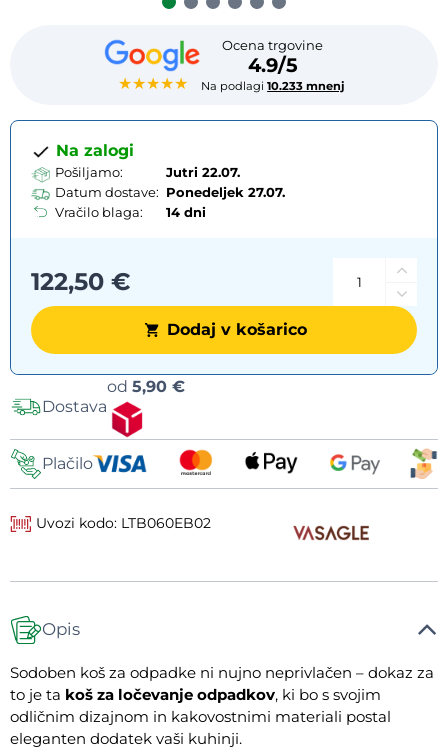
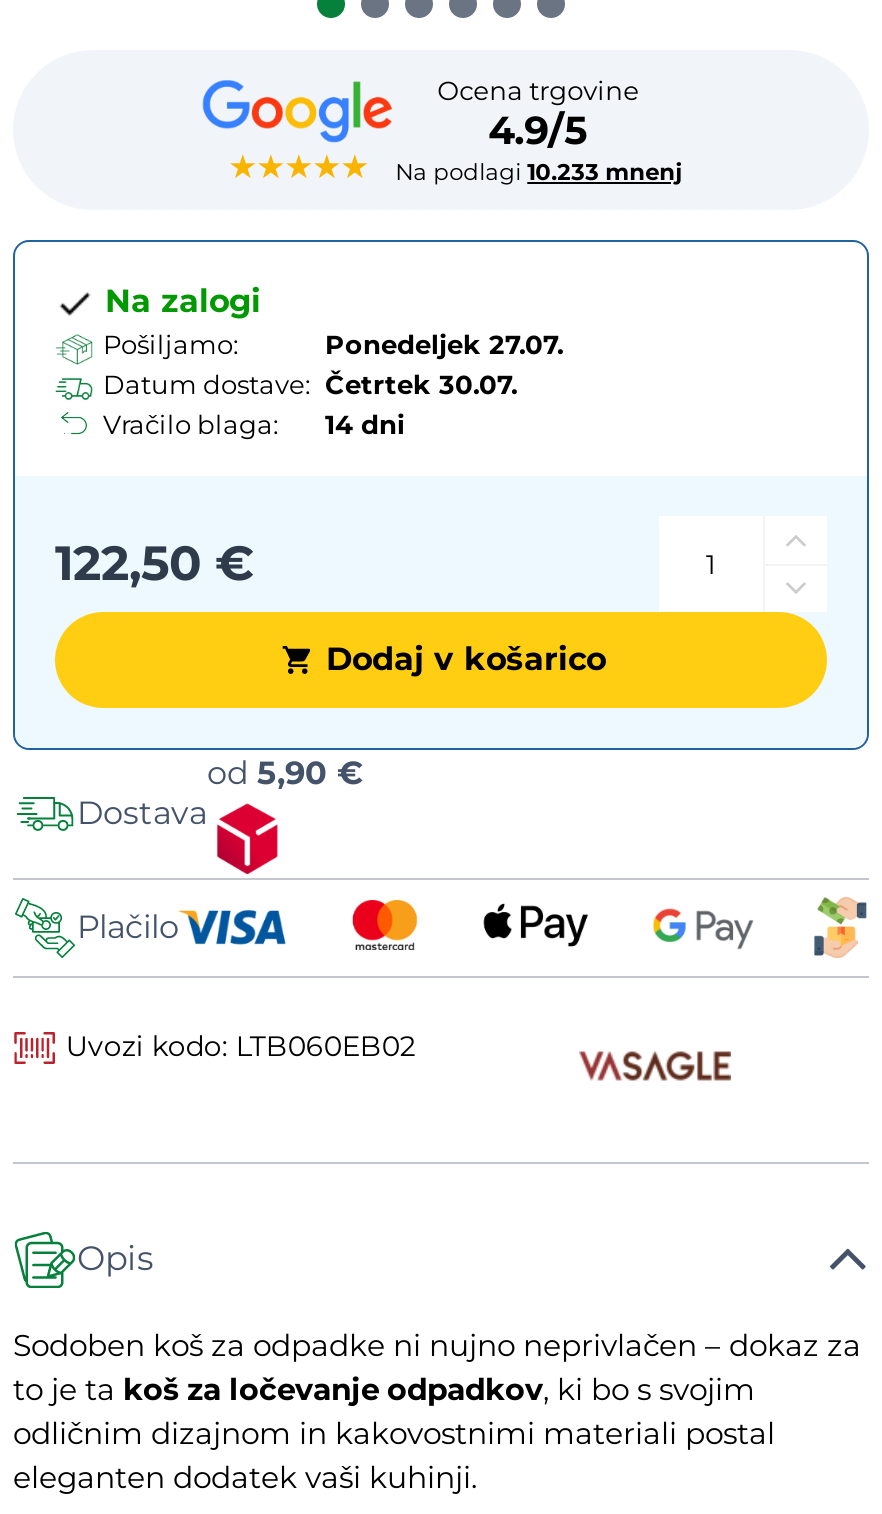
[55,163,285,199] Jutri 22.07. | Datum dostave: Ponedeljek 27.07. -> [103,327,563,399] Ponedeljek 27.07. | Datum dostave: Četrtek 30.07.

